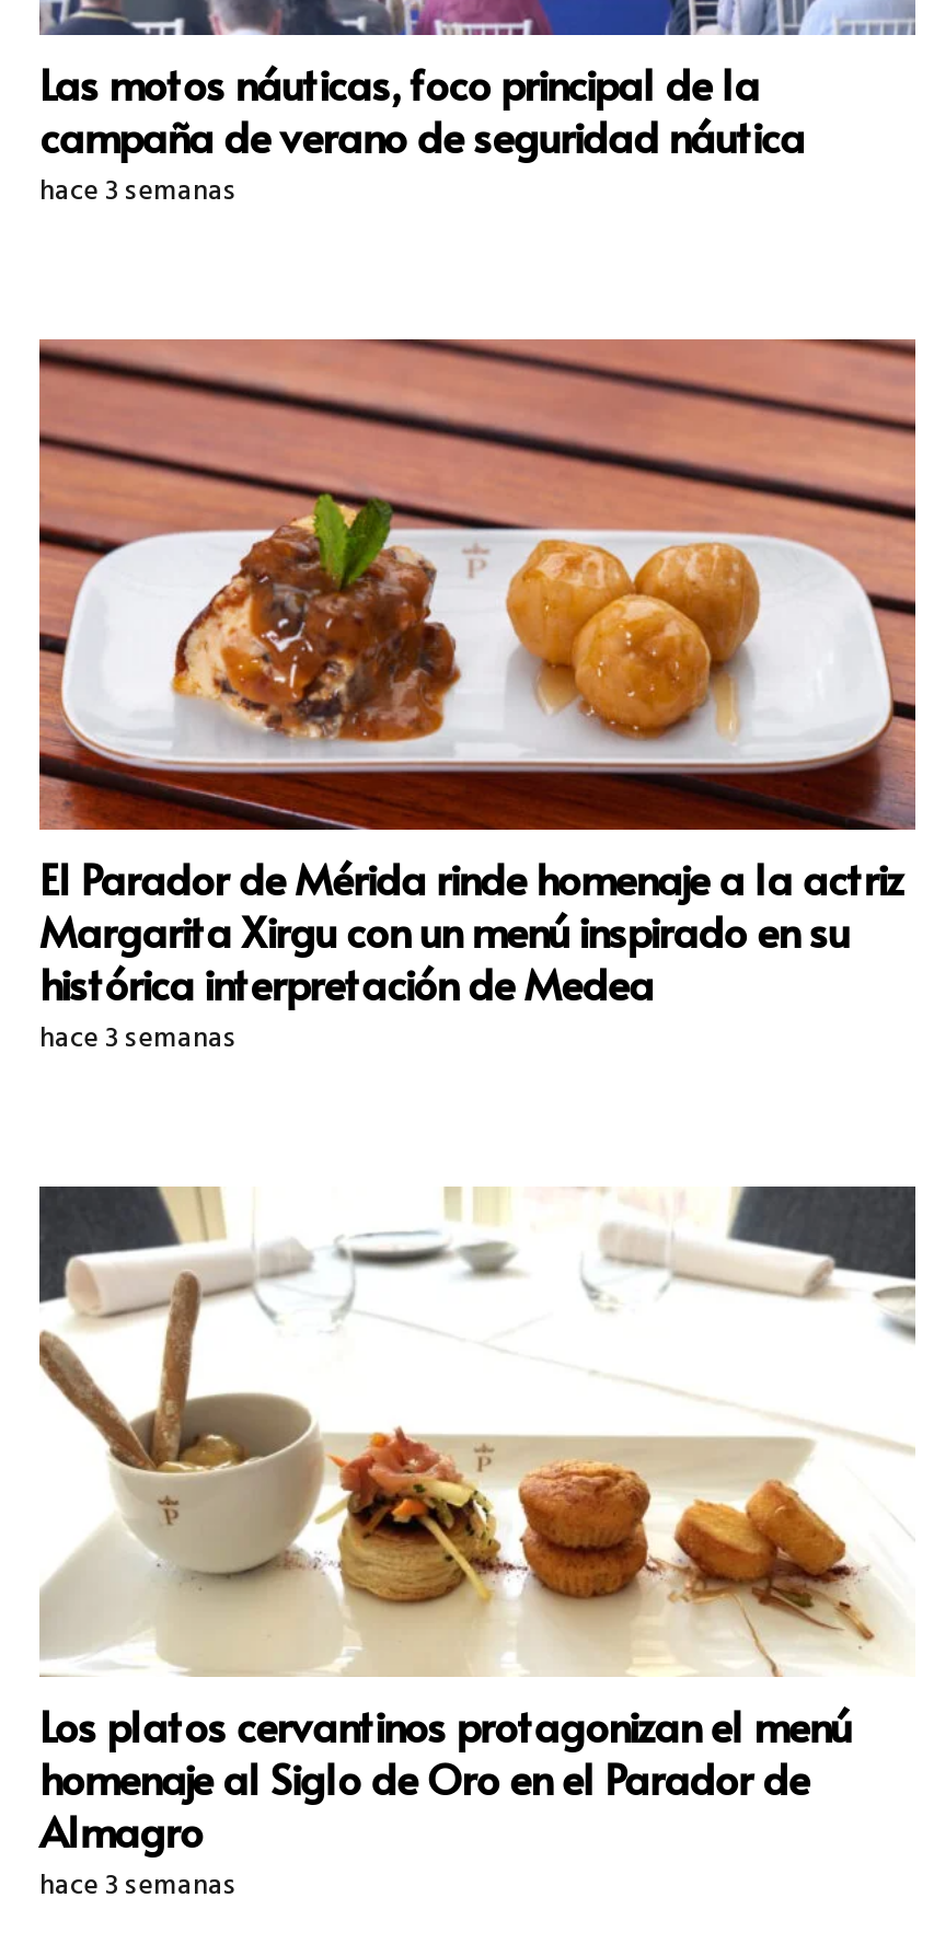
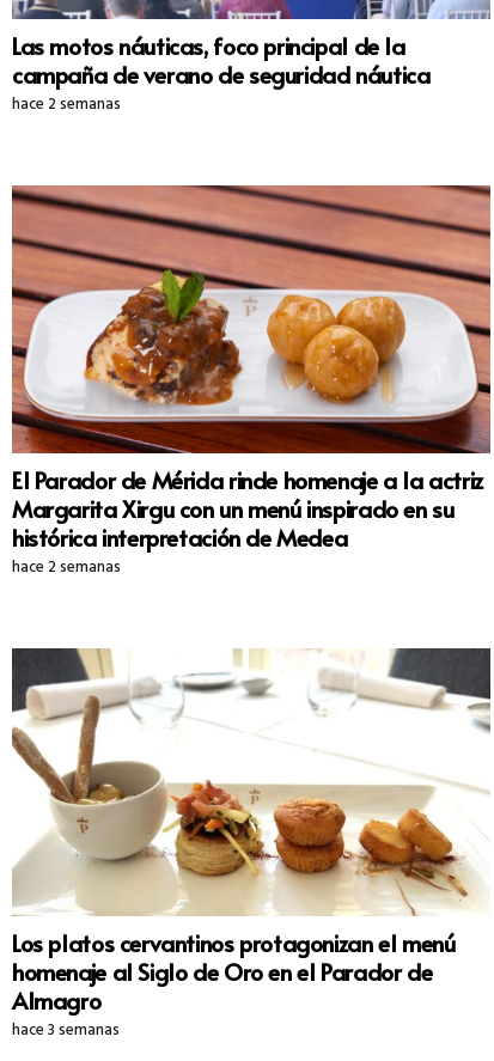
[39,168,237,220] hace 3 semanas -> [12,92,121,120] hace 2 semanas
[39,1015,237,1067] hace 3 semanas -> [12,555,121,583] hace 2 semanas

